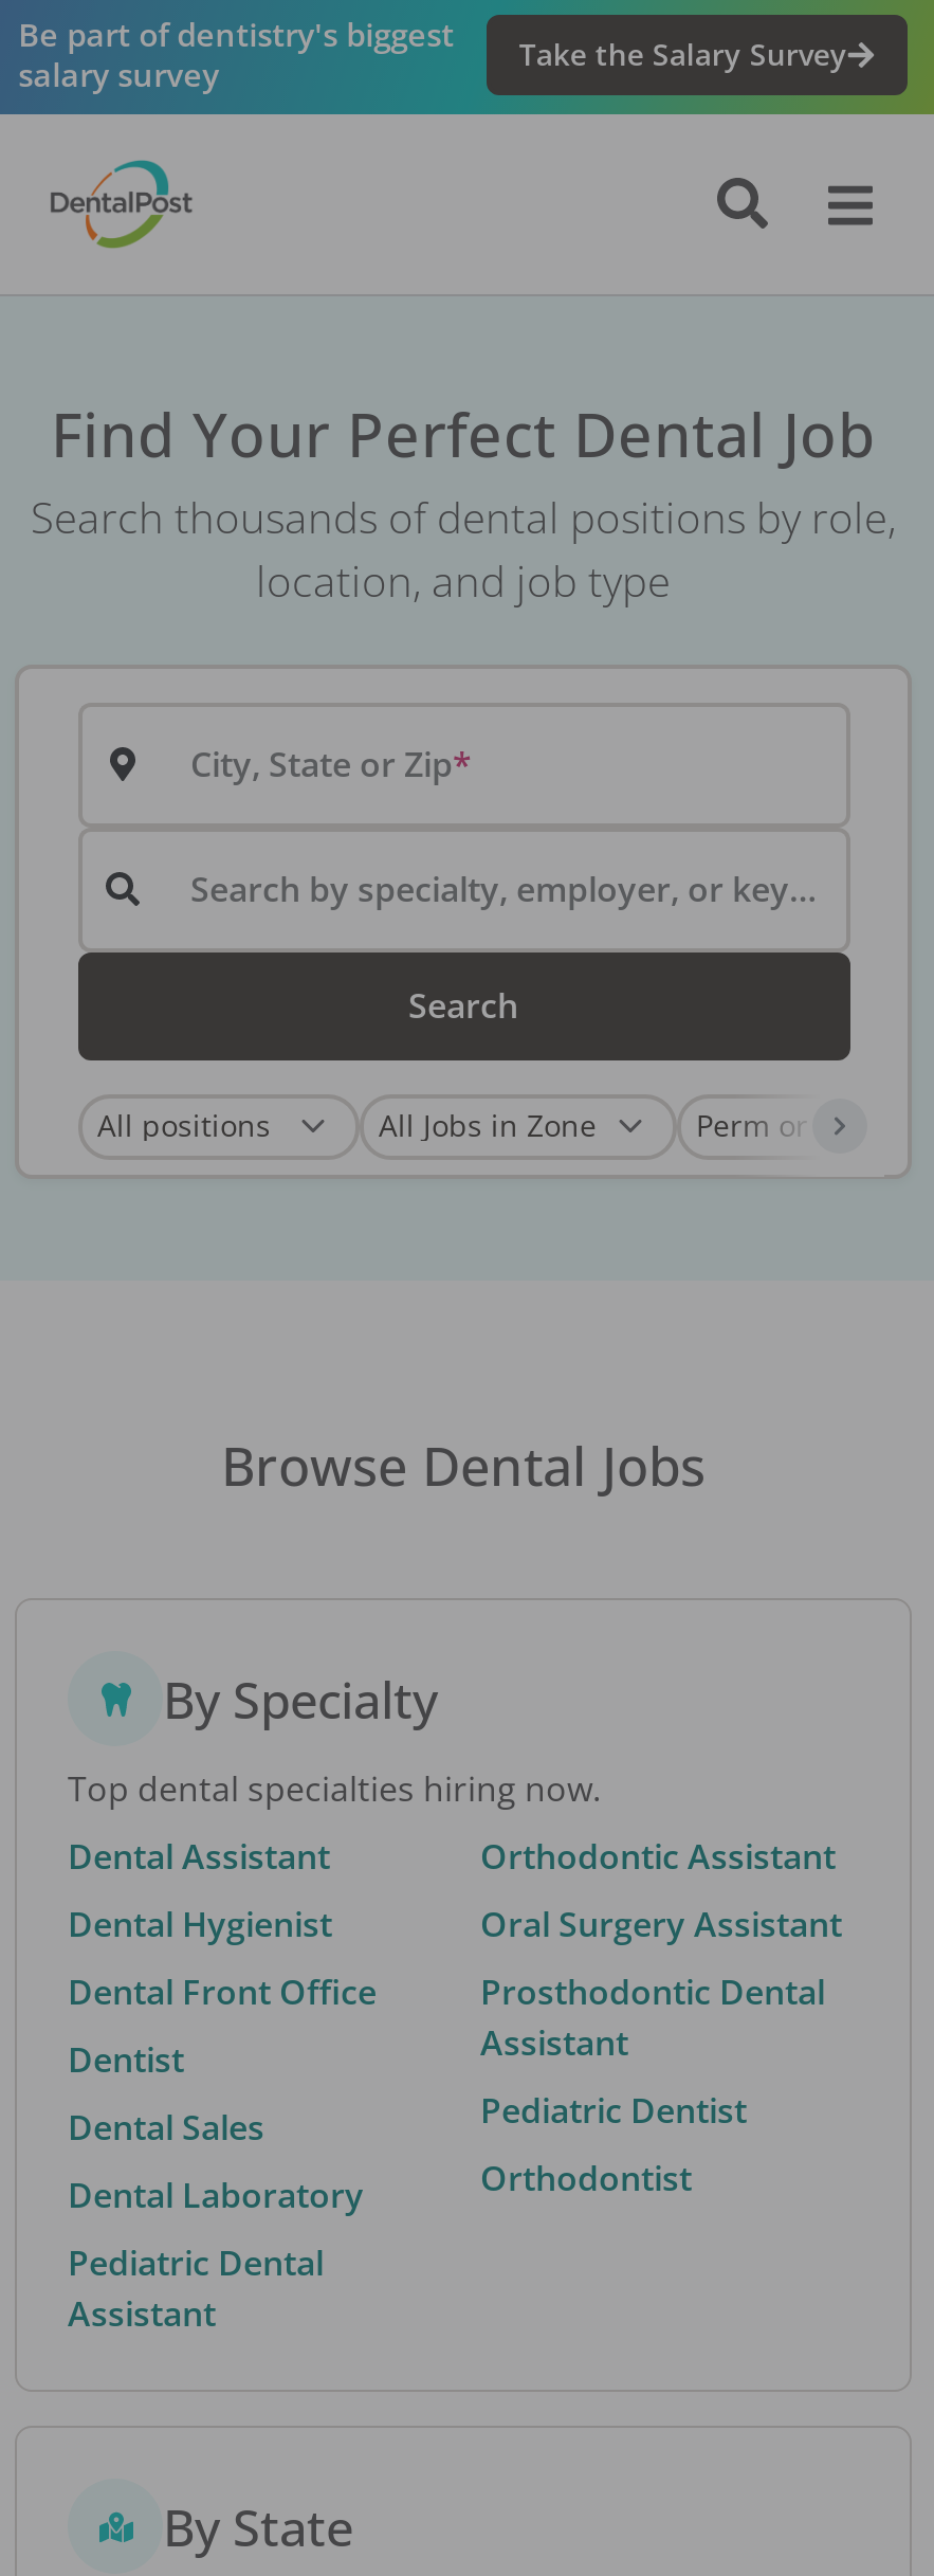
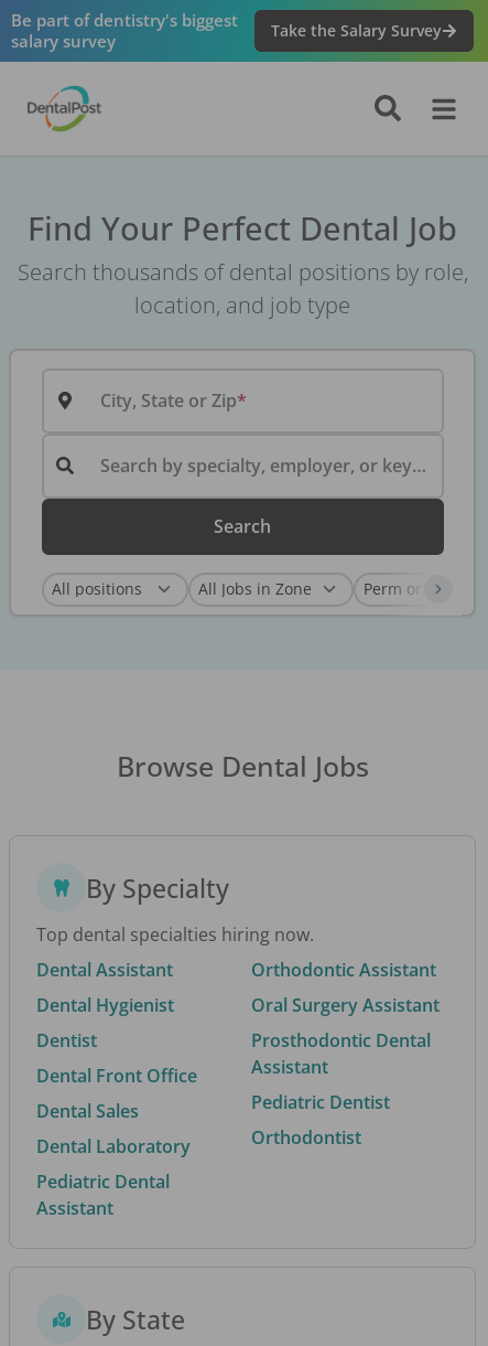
moved [68,1970,377,2016] -> [36,1064,197,1088]: Dental Front Office
moved [68,2037,184,2084] -> [36,1029,97,1053]: Dentist

